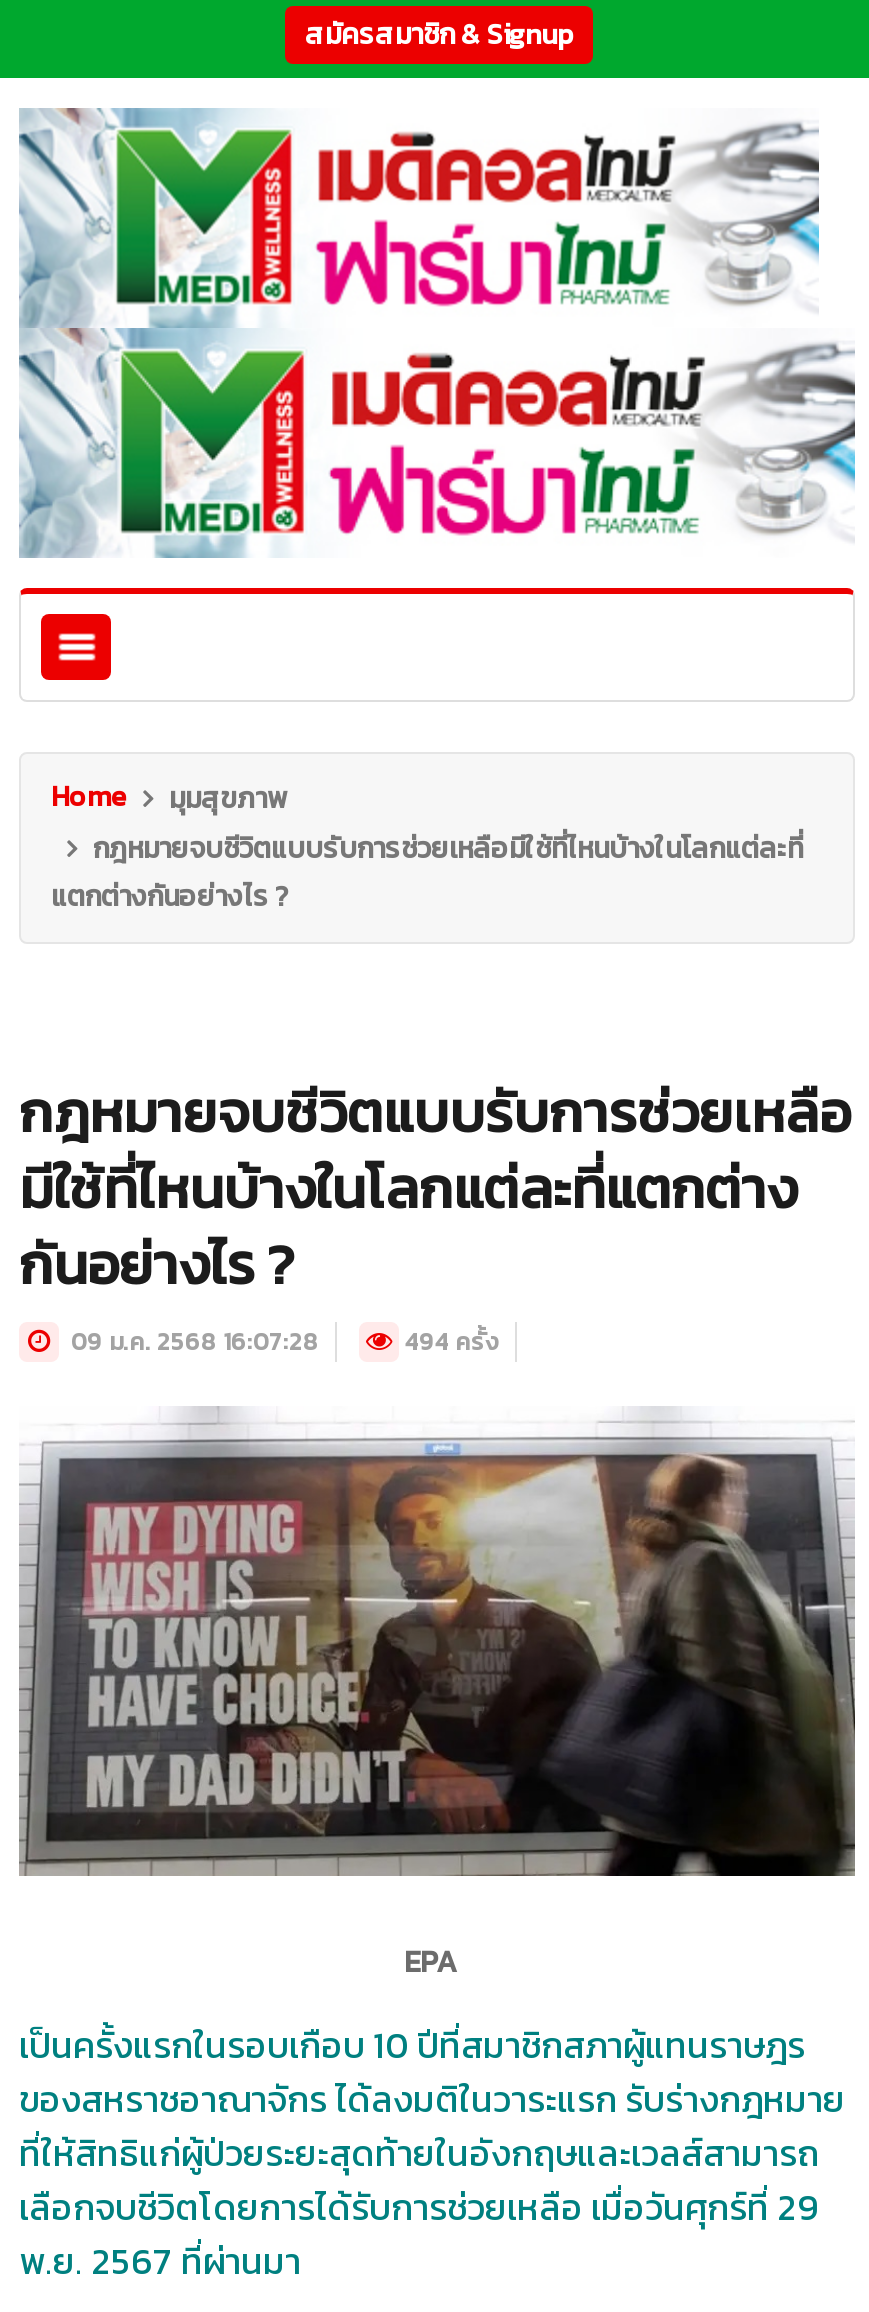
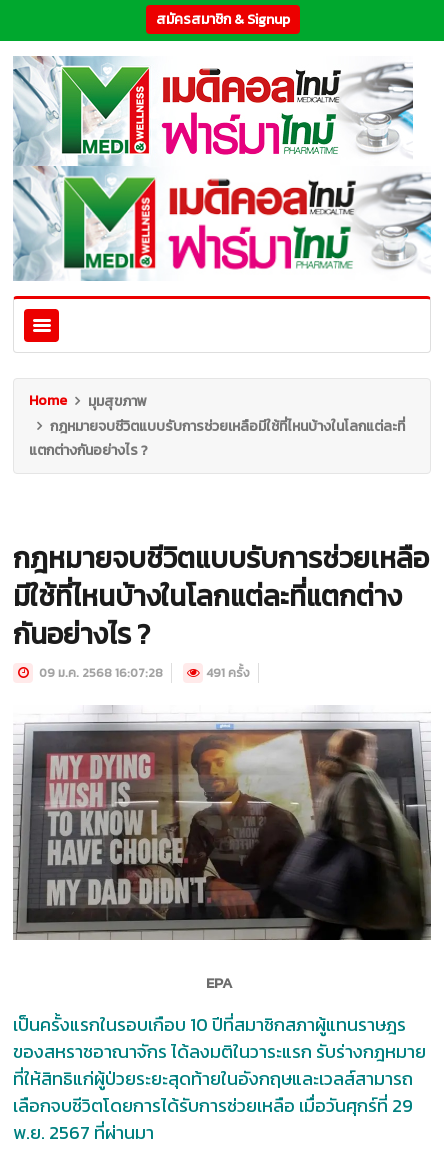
[405,1324,499,1360] 494 ครั้ง -> [206,664,250,682] 491 ครั้ง

